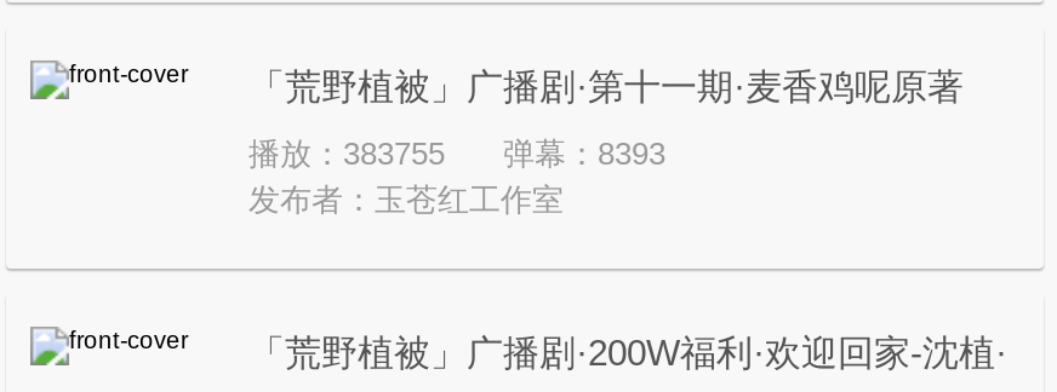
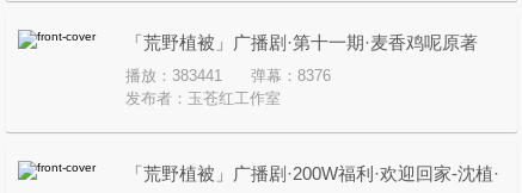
[248,136,445,172] 播放：383755 -> [125,67,222,85] 播放：383441
[503,136,665,172] 弹幕：8393 -> [251,67,331,85] 弹幕：8376

